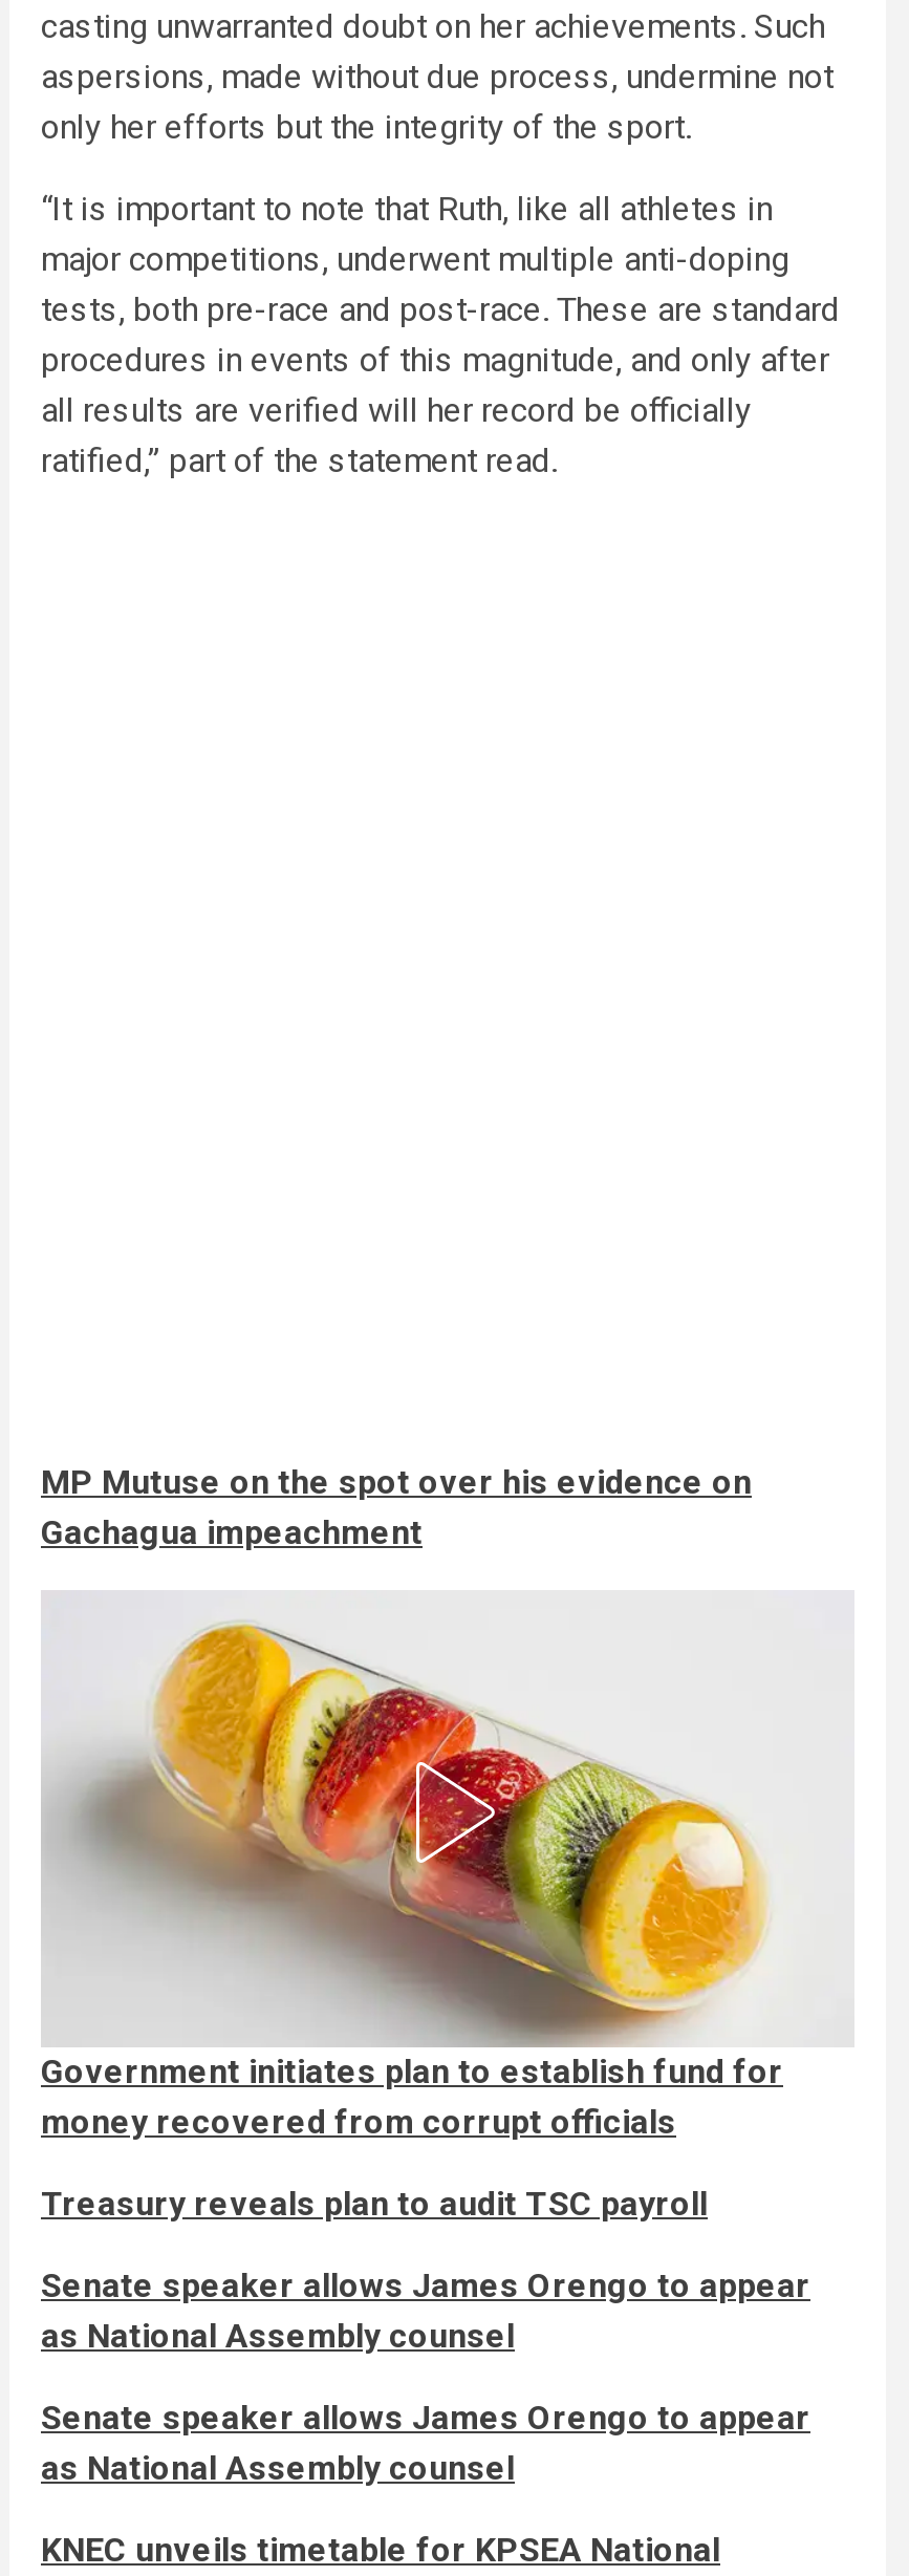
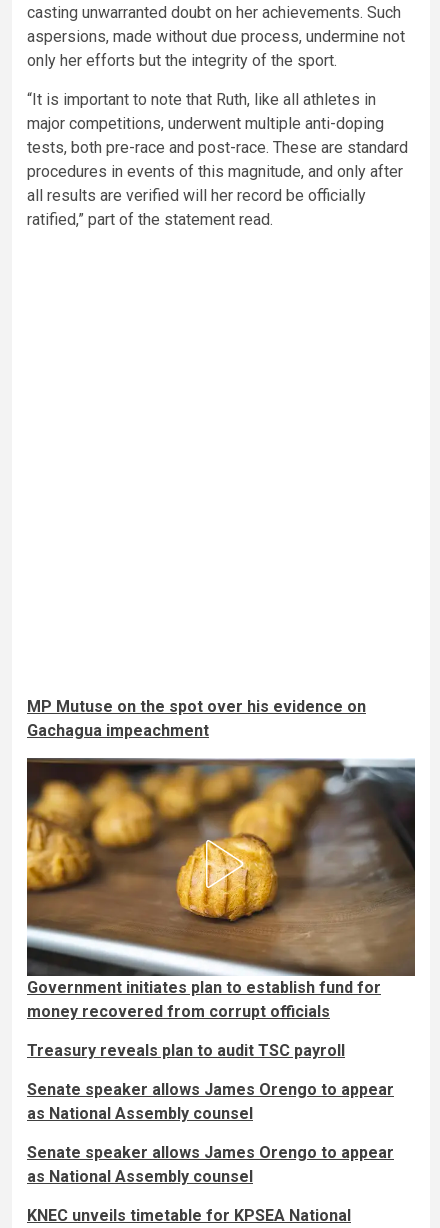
[41,1590,854,2047] [image] -> [26,757,416,977] [image]

